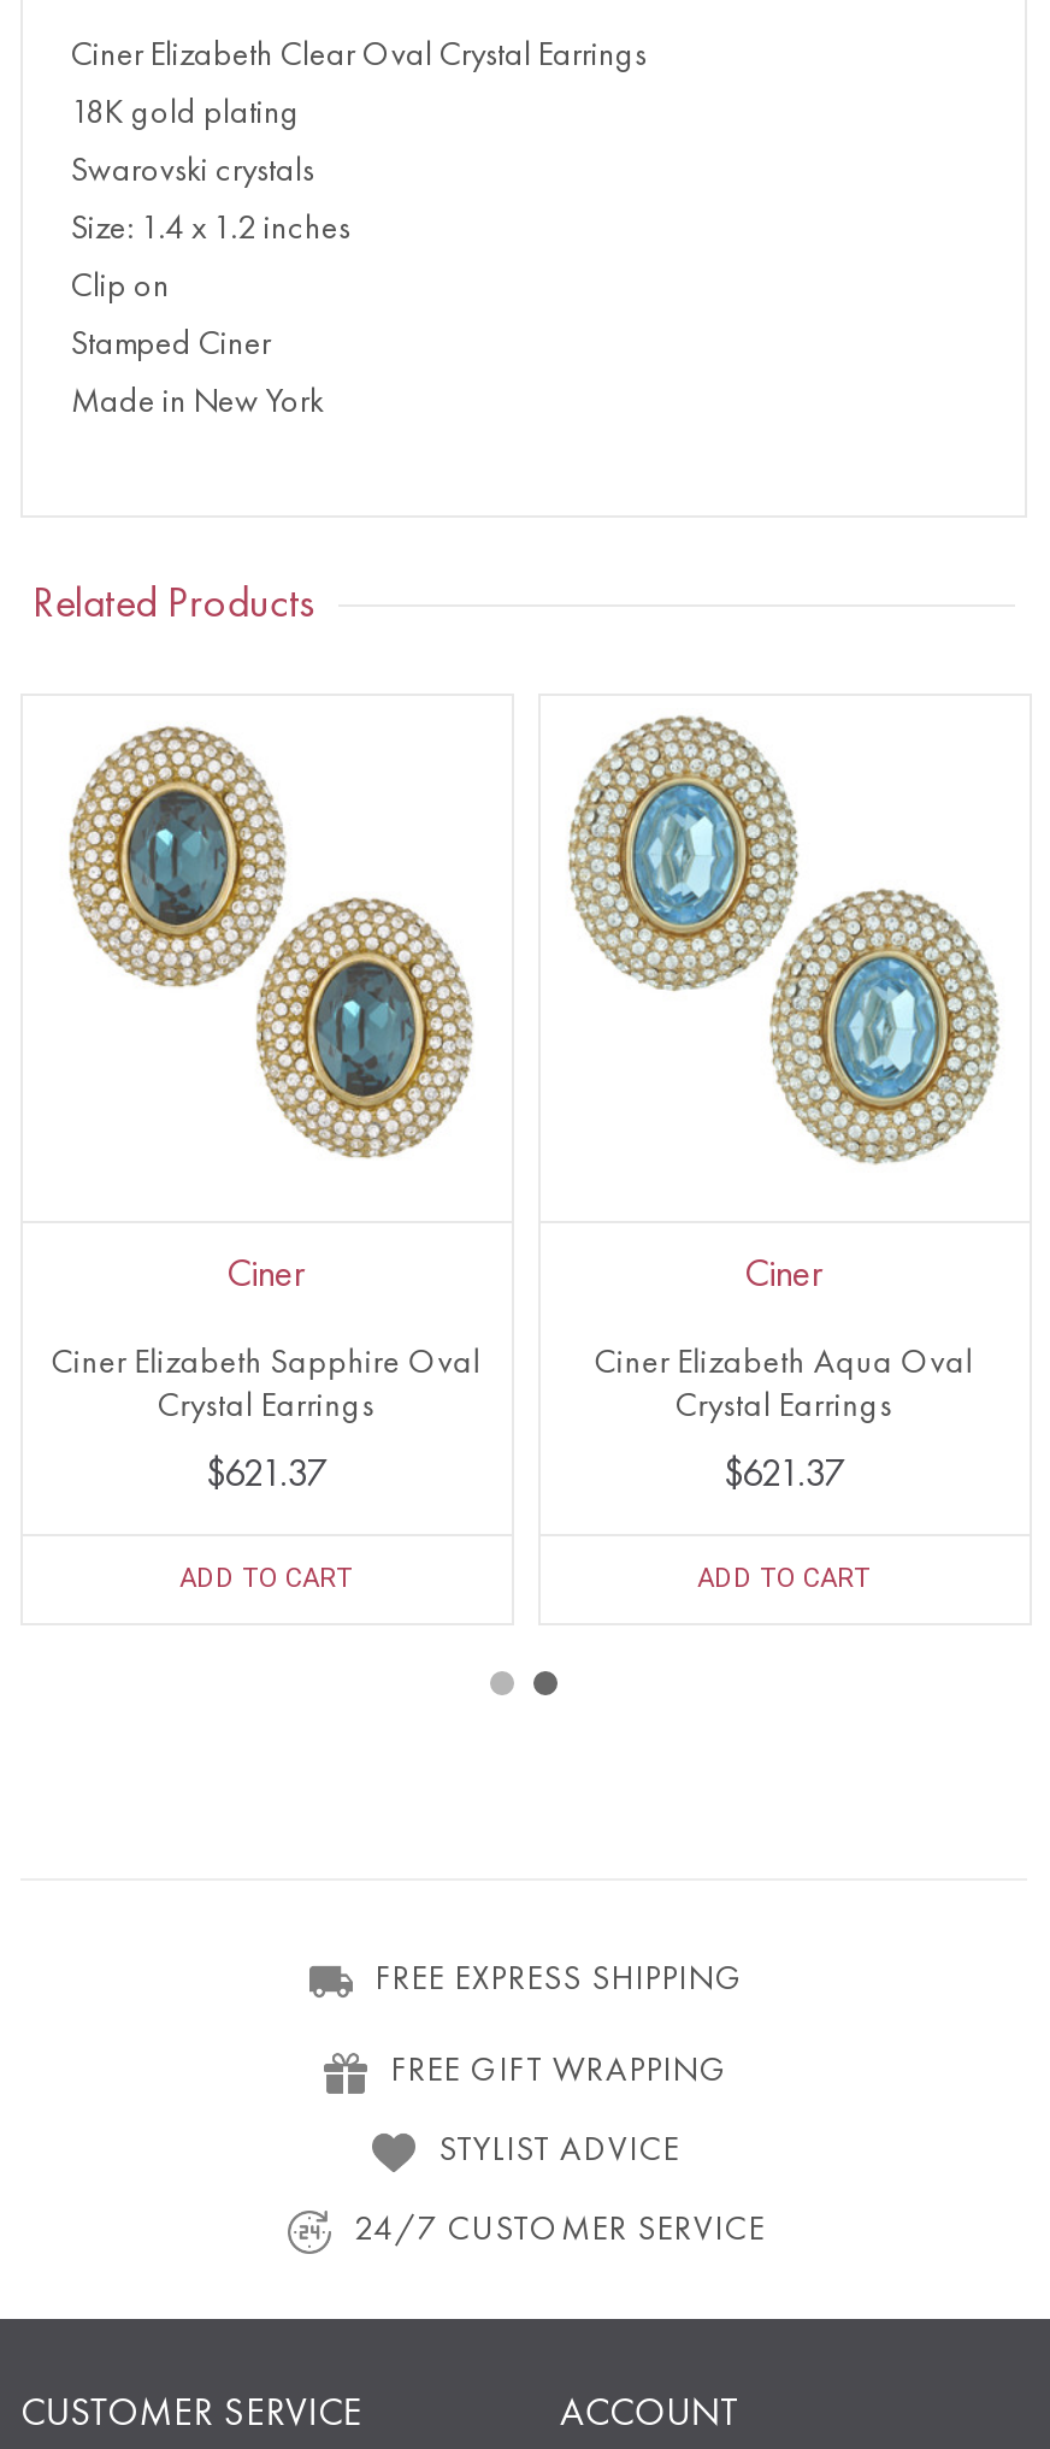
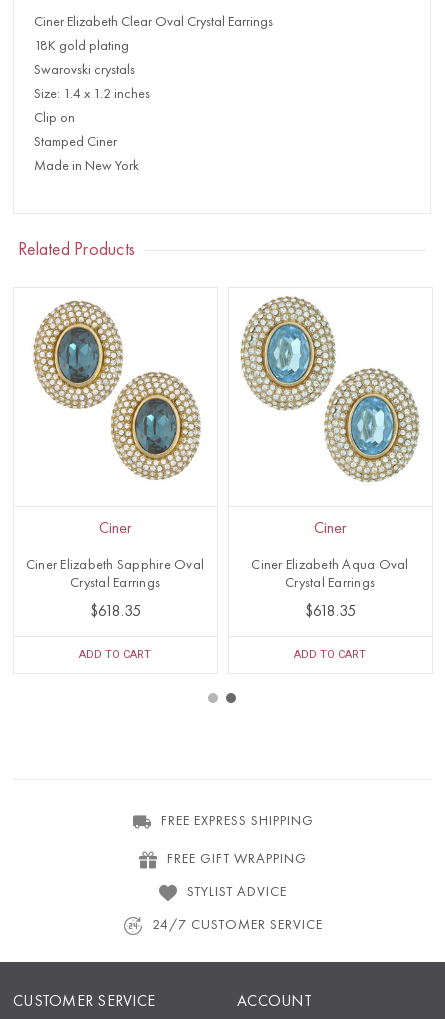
[205,1457,328,1495] $621.37 -> [89,604,140,620] $618.35
[722,1457,845,1495] $621.37 -> [304,604,355,620] $618.35

